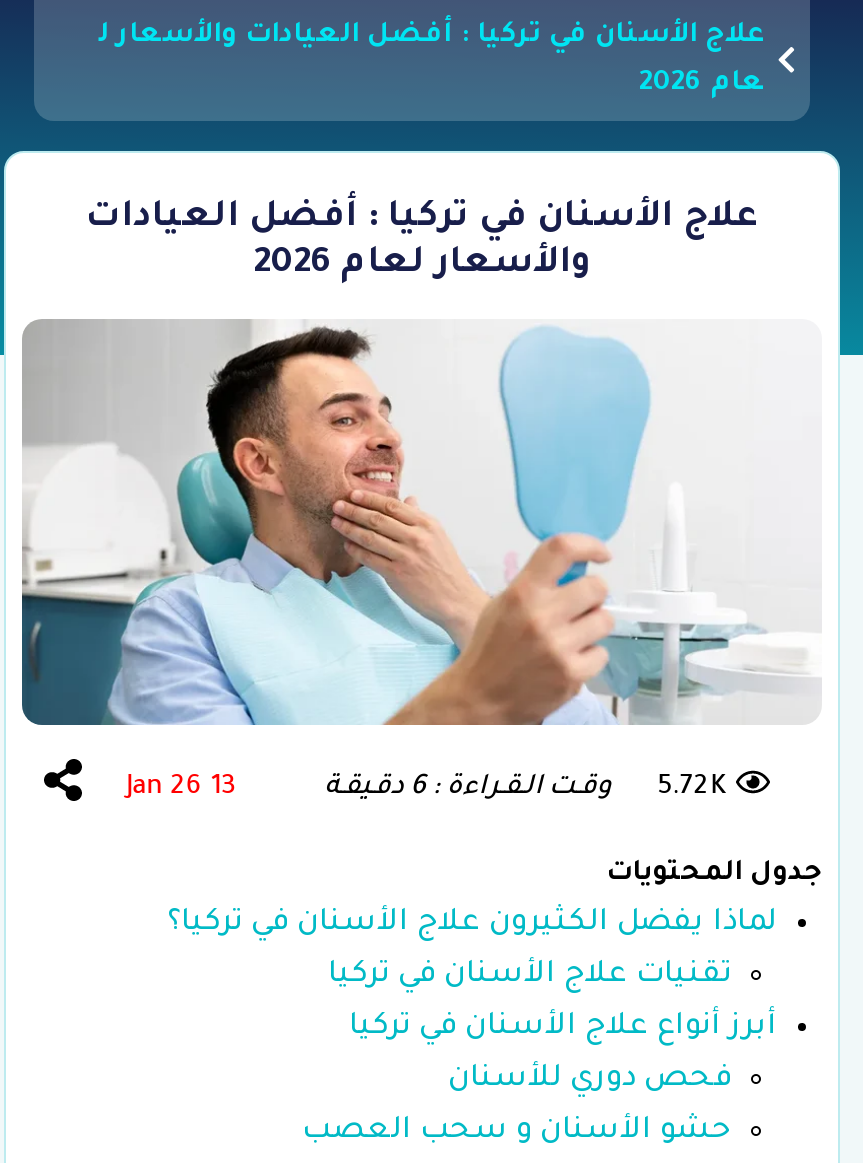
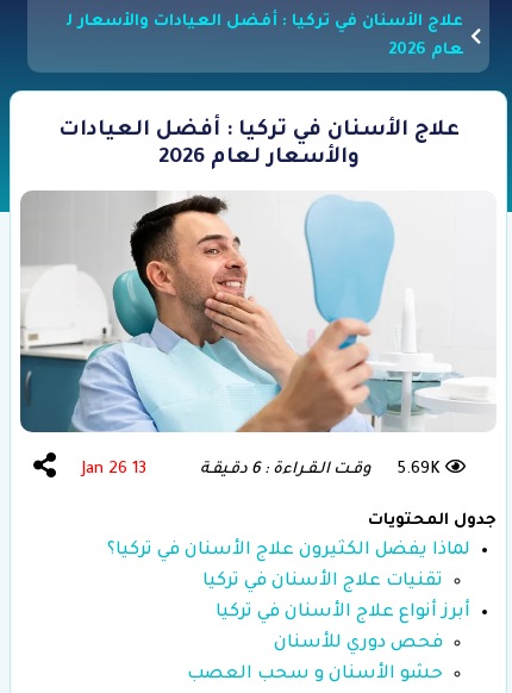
[658,773,728,803] 5.72K -> [398,461,441,478] 5.69K

